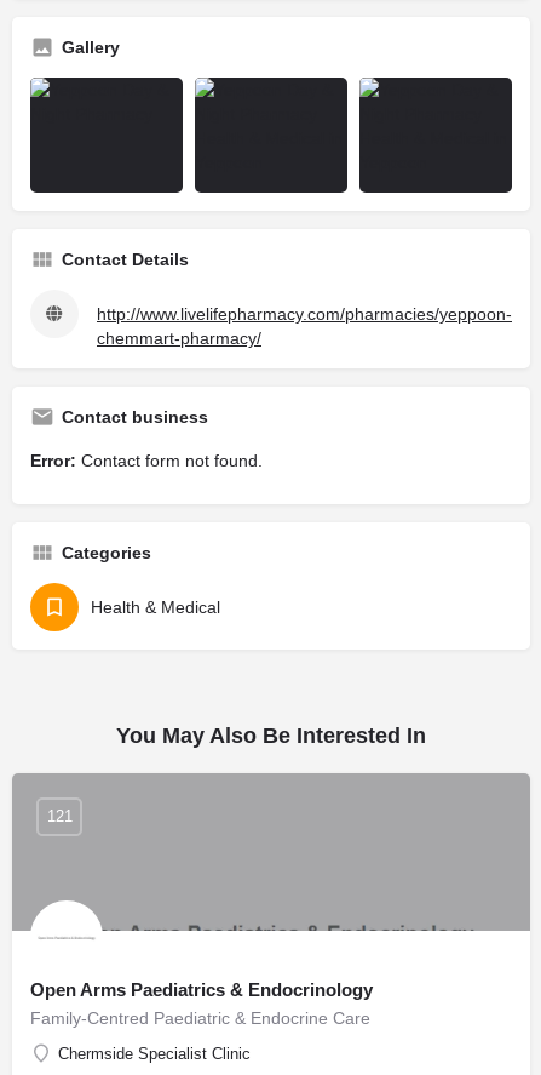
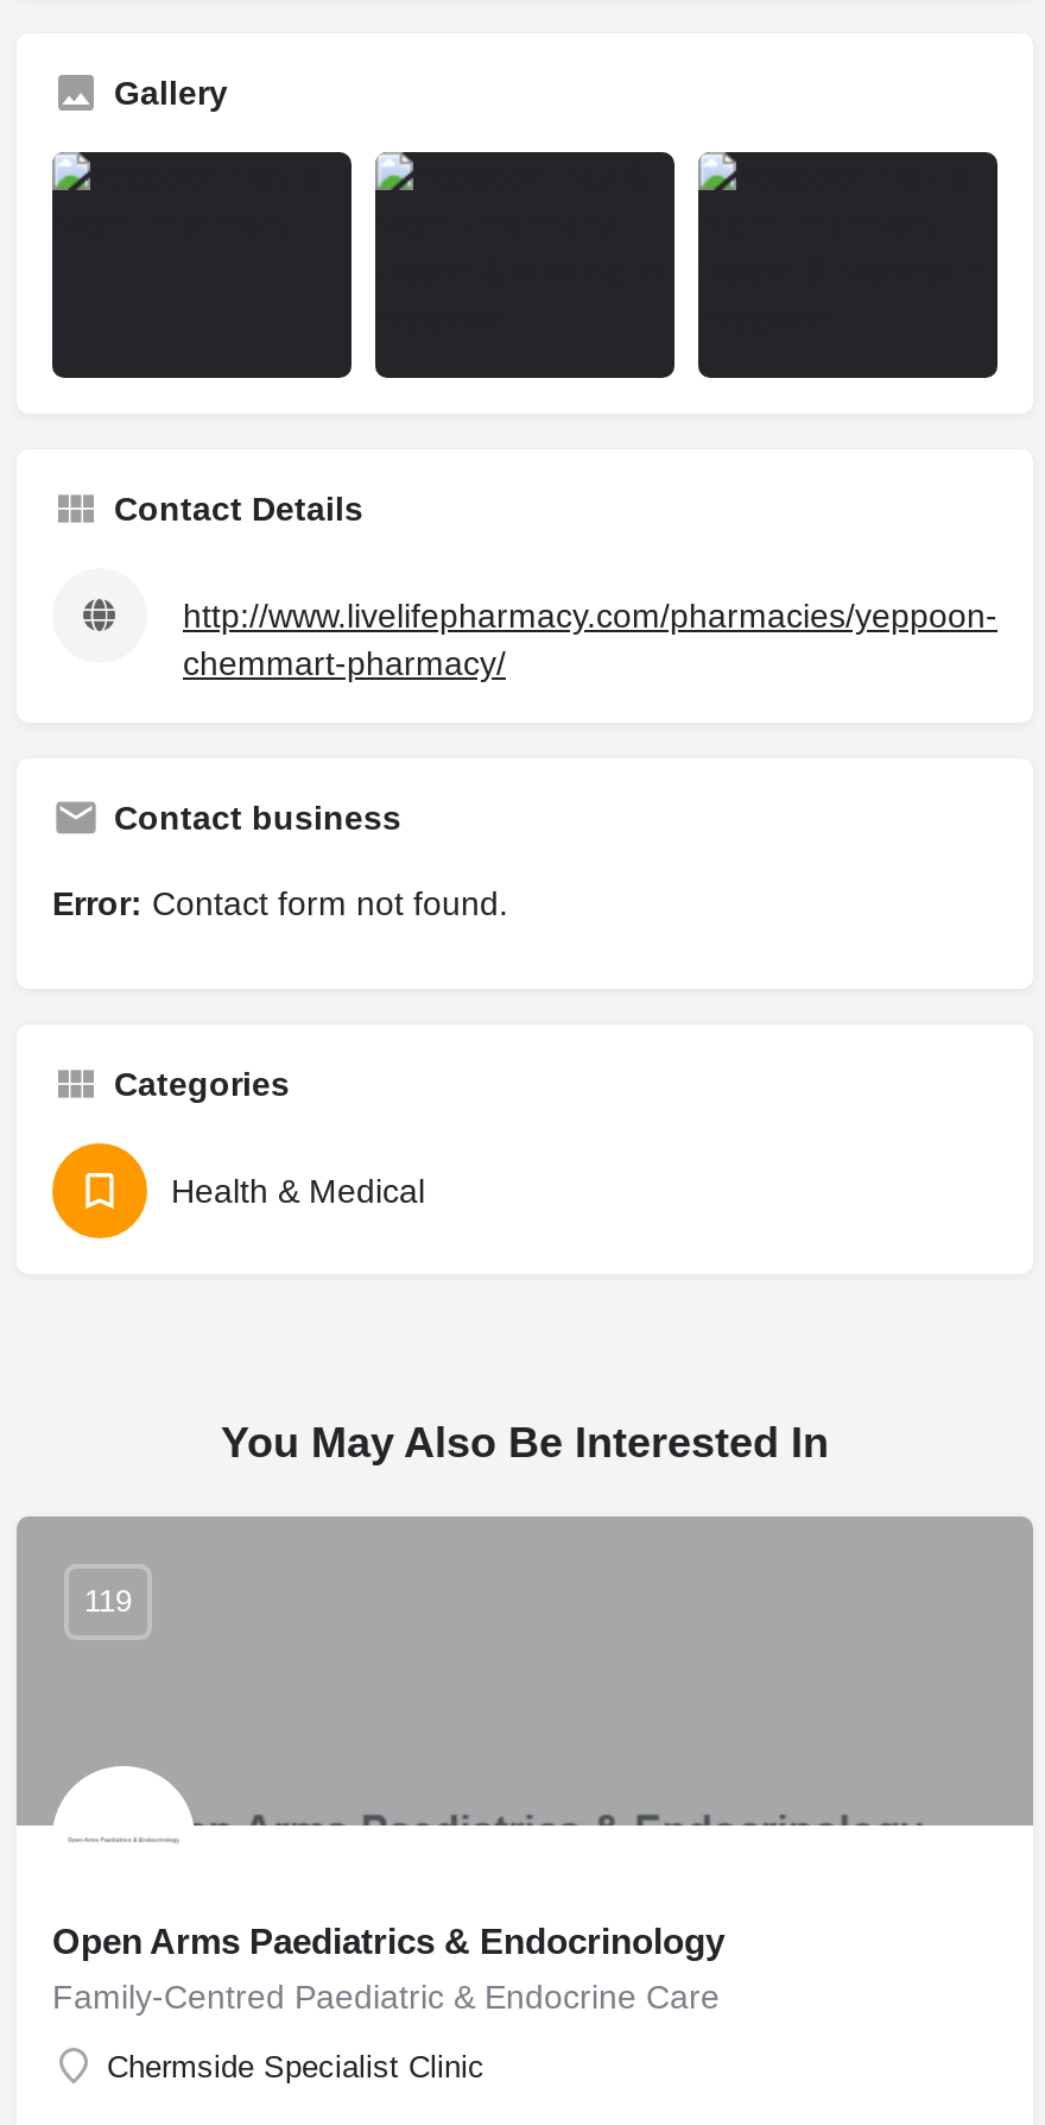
[47,808,72,826] 121 -> [84,1584,132,1620] 119

